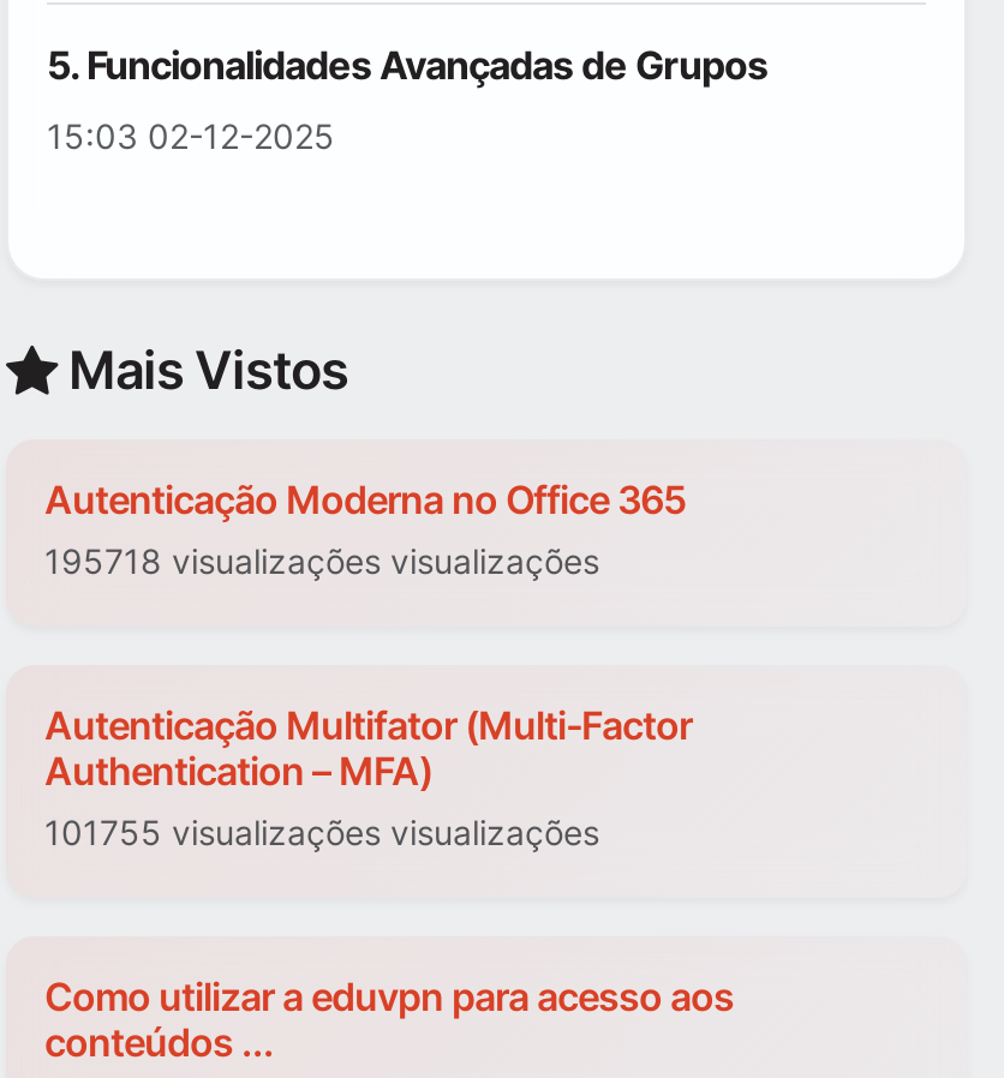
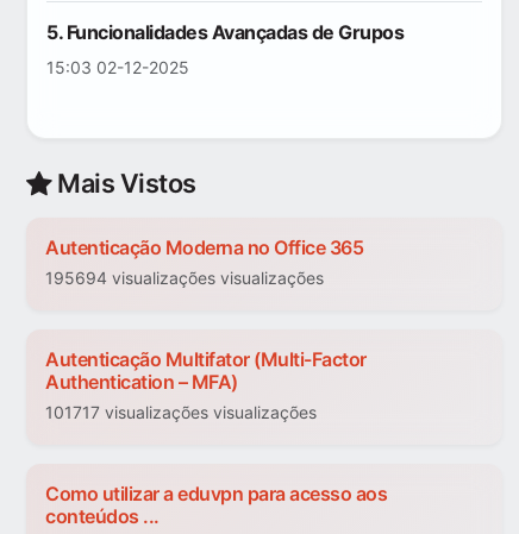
[44,541,599,582] 195718 visualizações visualizações -> [45,268,324,288] 195694 visualizações visualizações
[44,813,599,854] 101755 visualizações visualizações -> [45,403,317,423] 101717 visualizações visualizações

